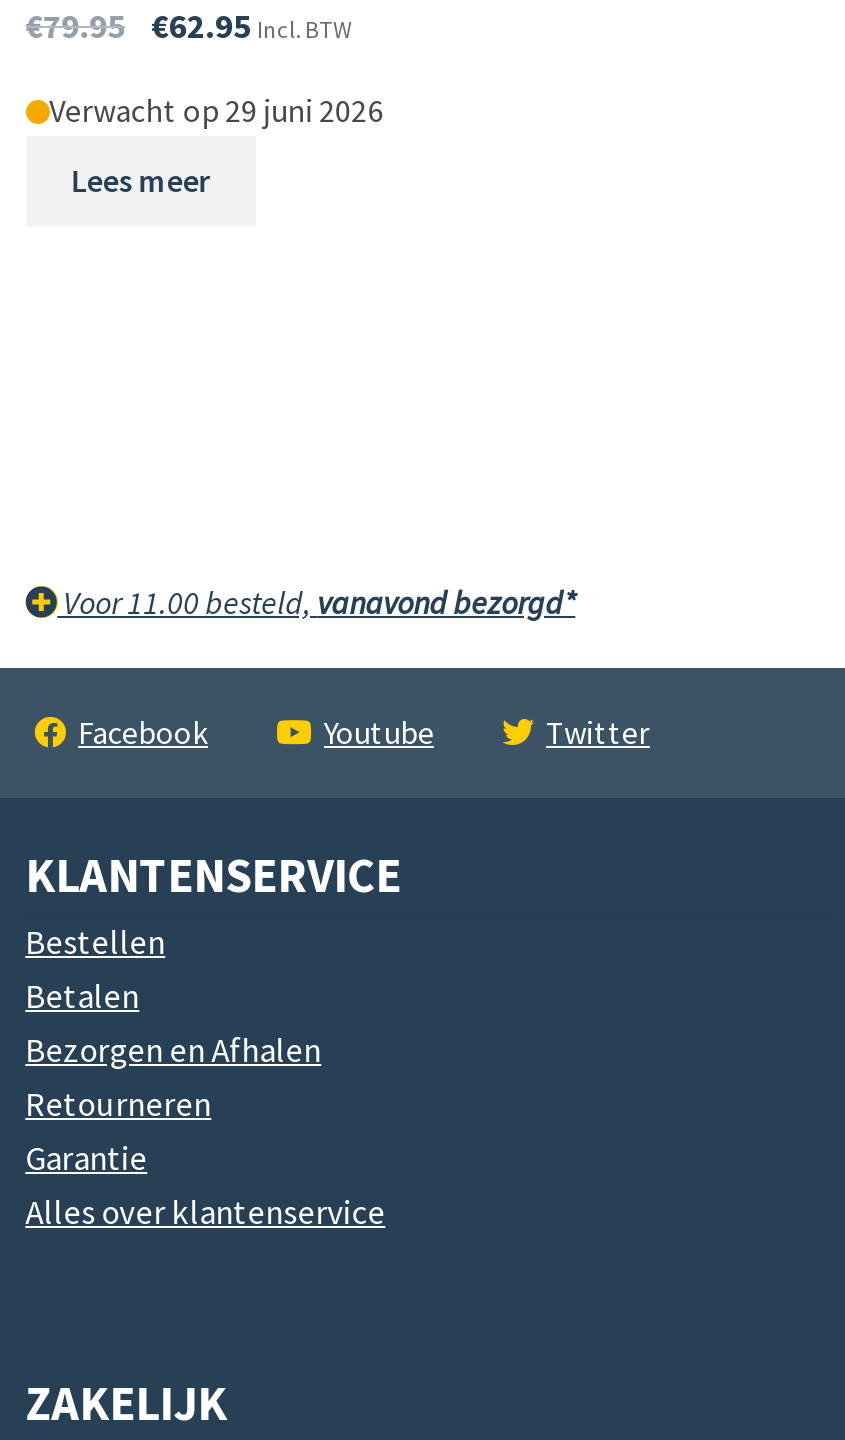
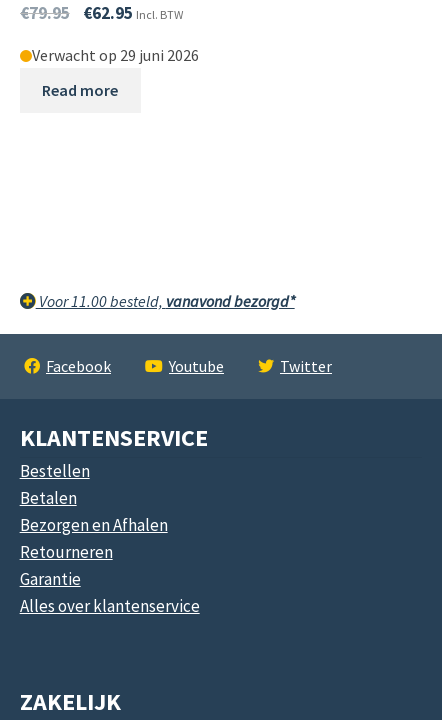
[71,161,211,201] Lees meer -> [42,80,118,100] Read more

